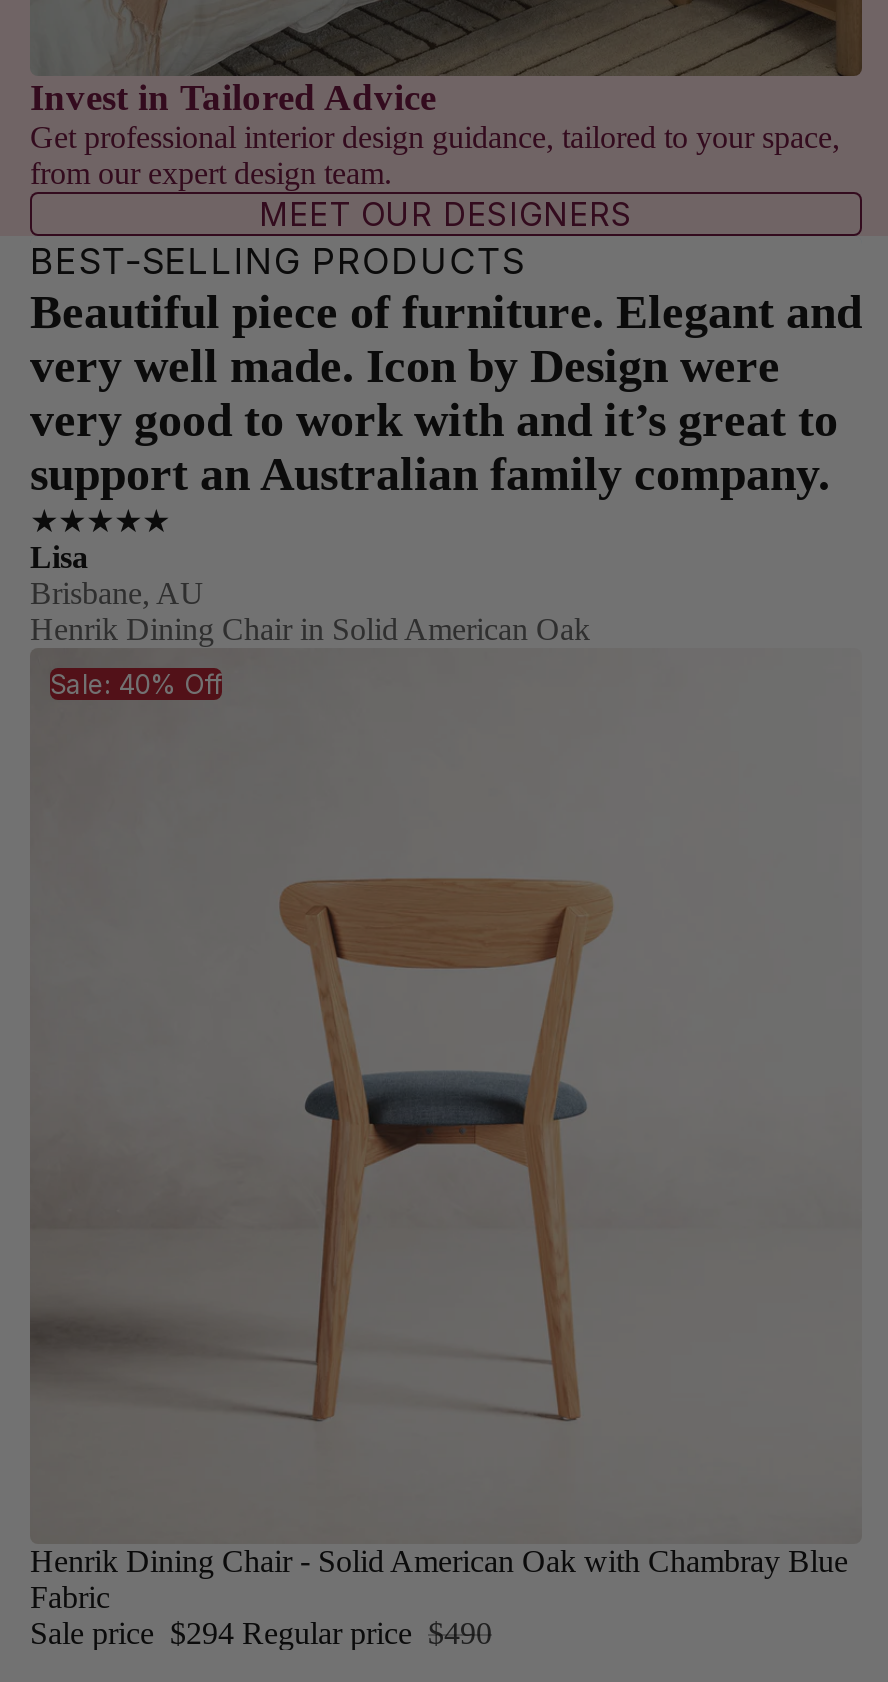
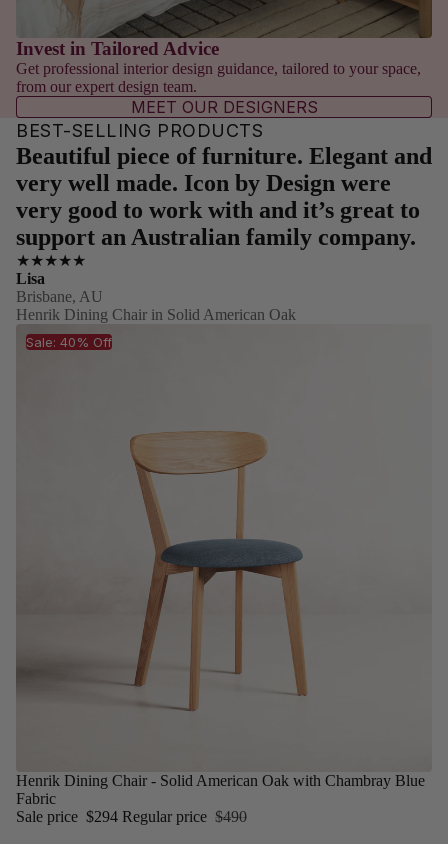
[236,862,614,1424] [image] -> [110,430,308,712] [image]

